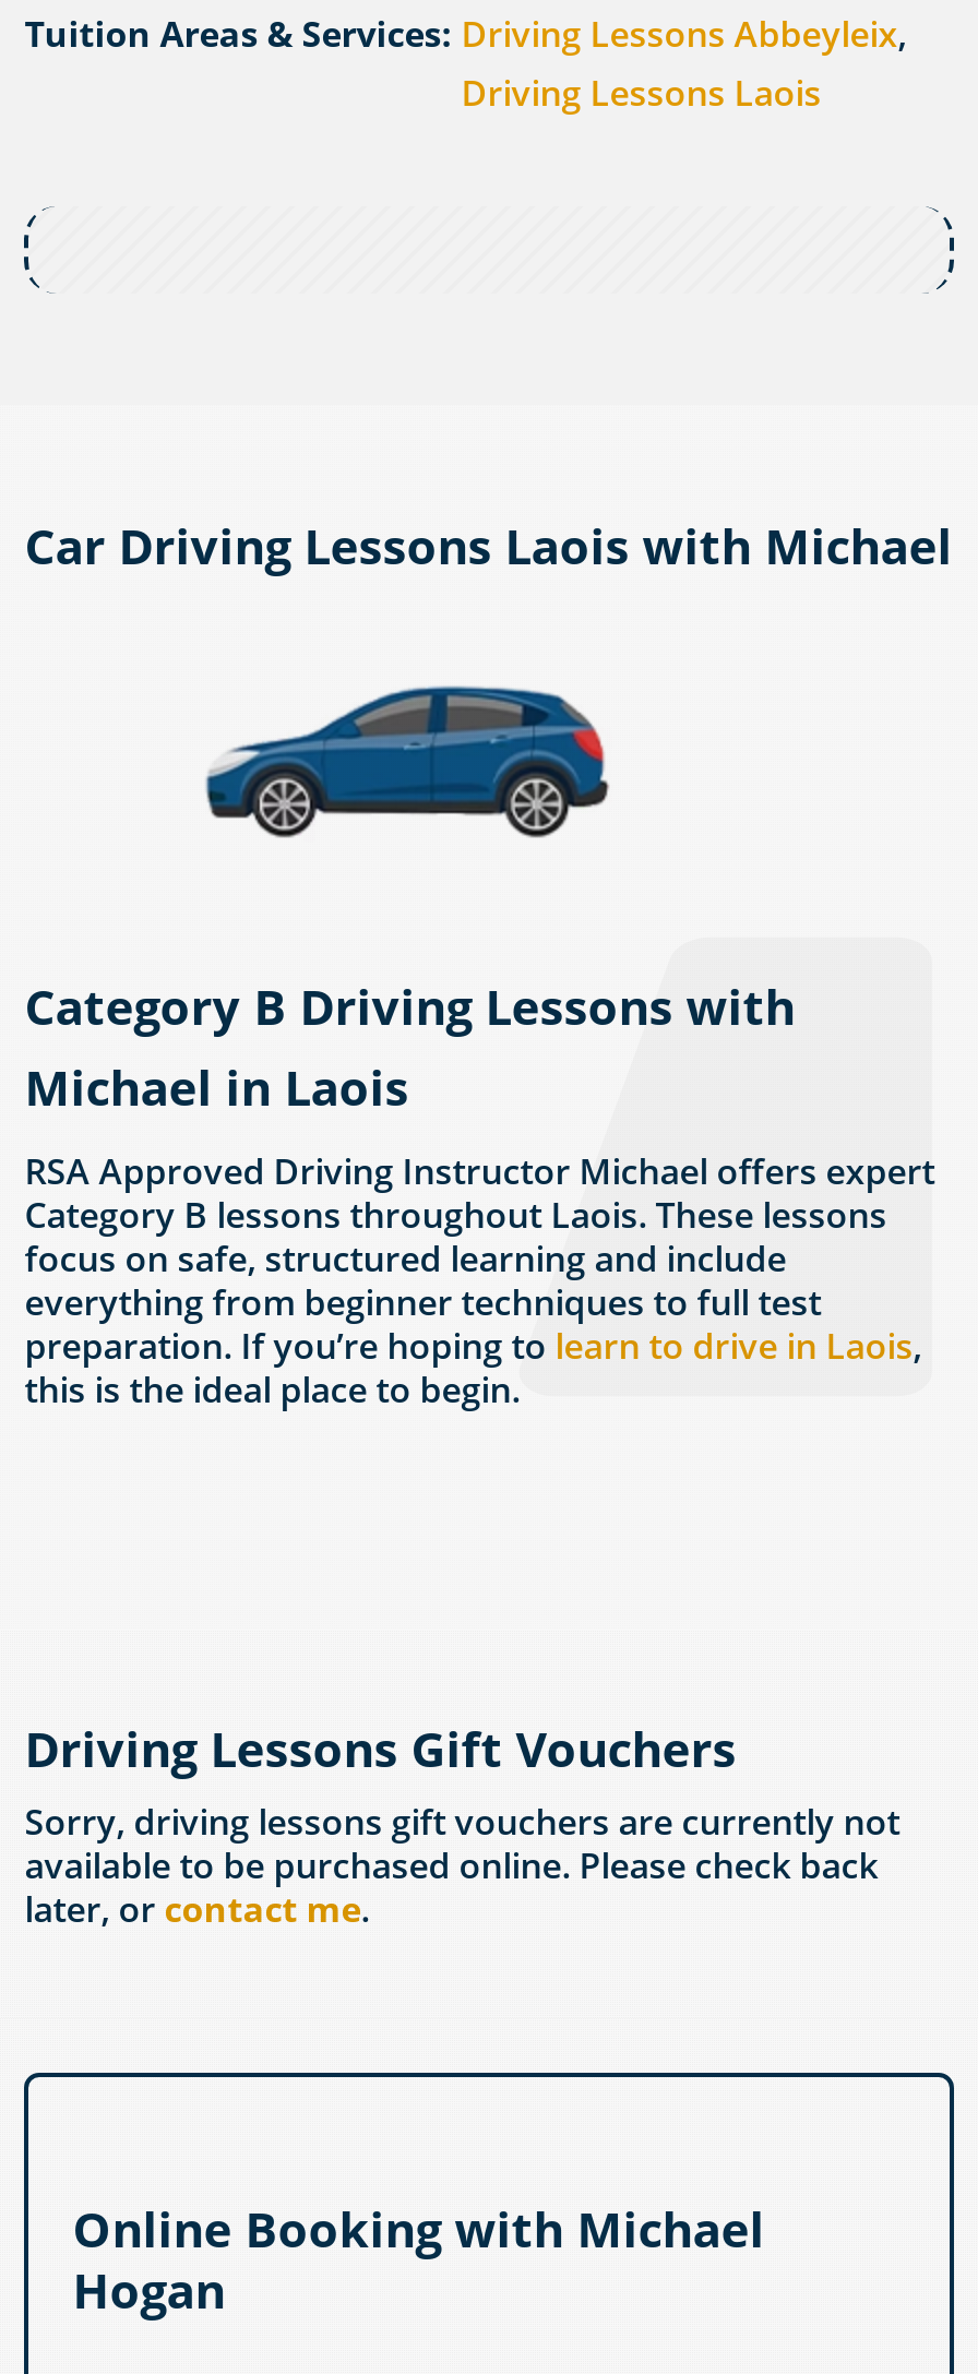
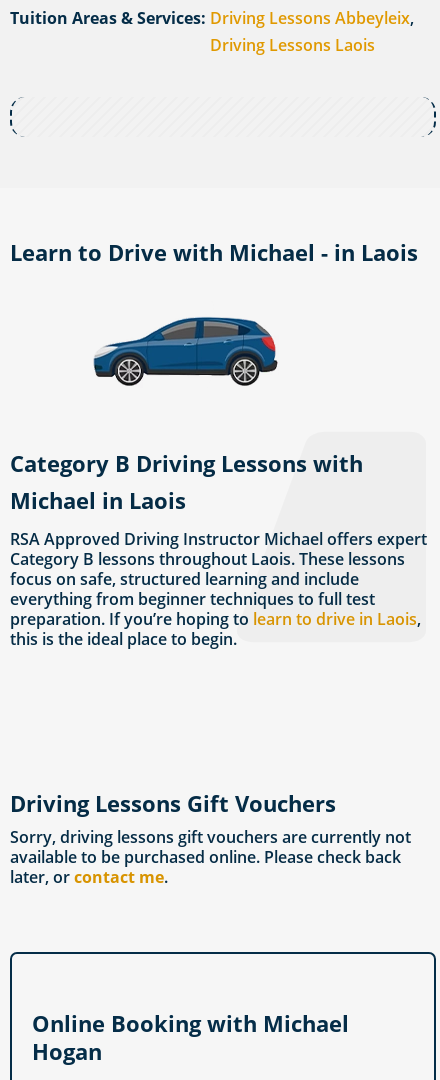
[24,512,952,578] Car Driving Lessons Laois with Michael -> [10,237,418,267] Learn to Drive with Michael - in Laois

